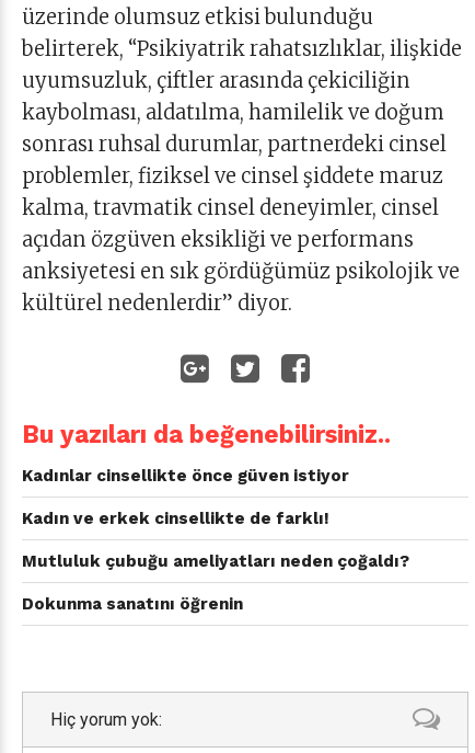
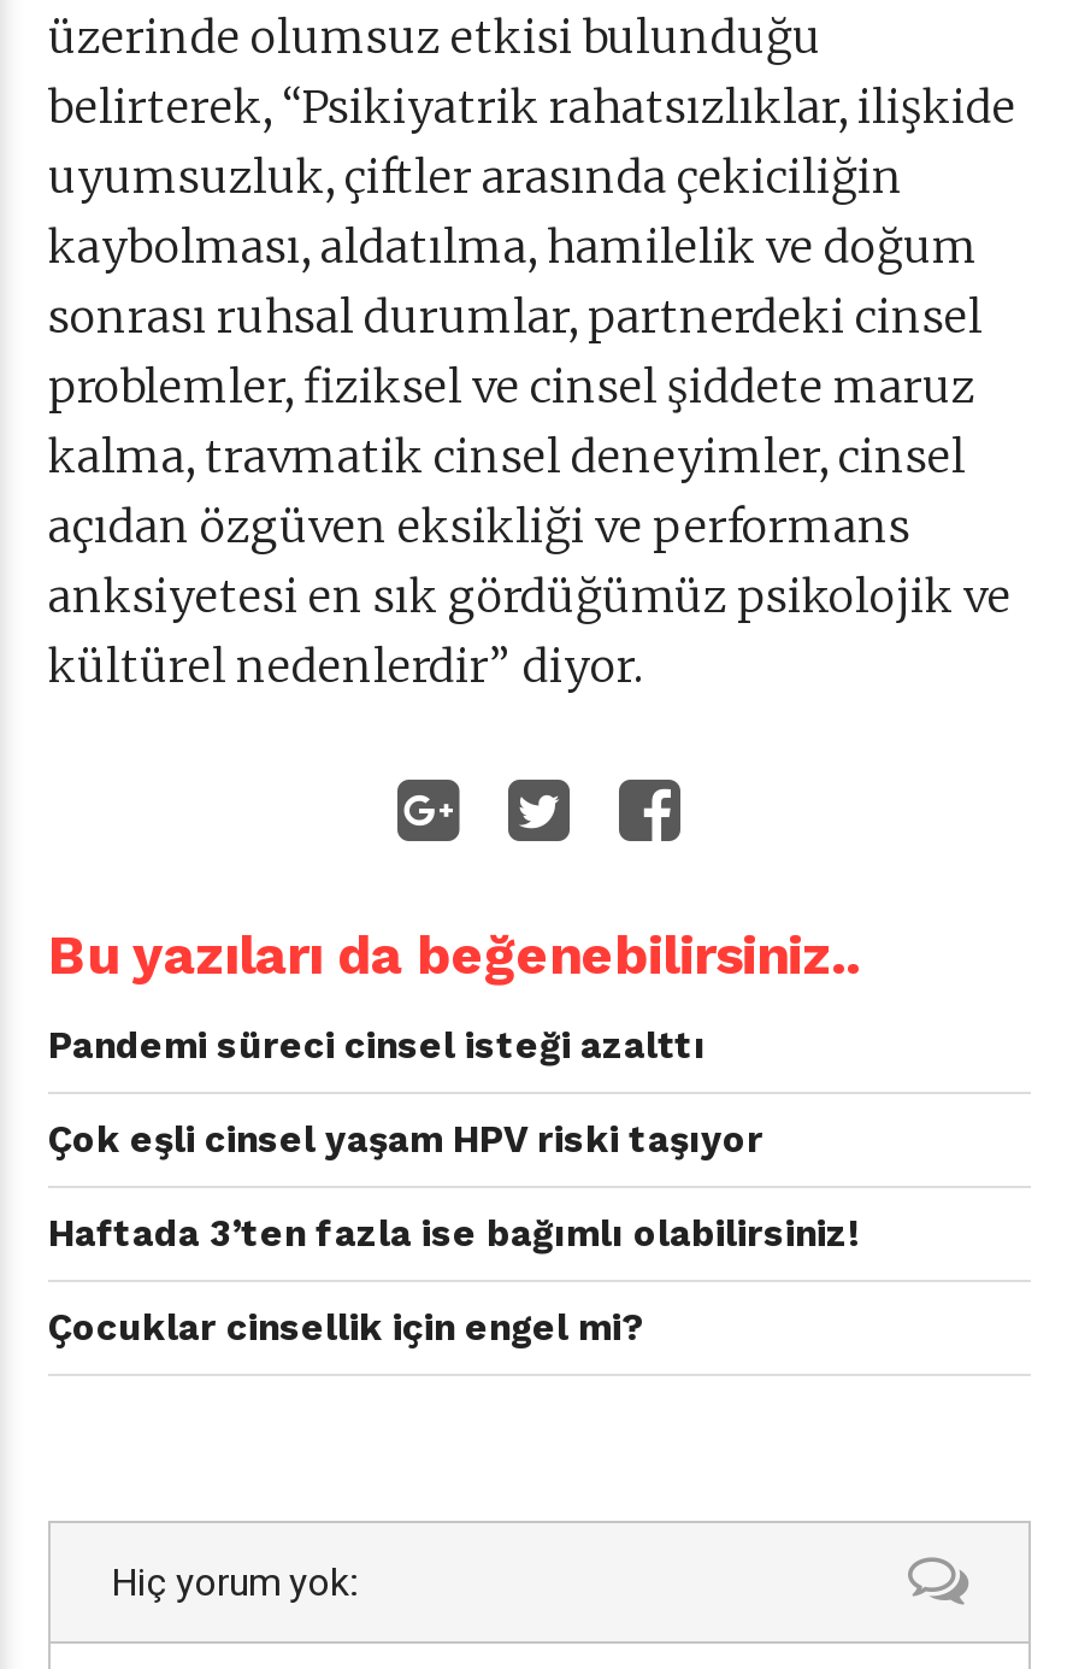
[22,466,349,486] Kadınlar cinsellikte önce güven istiyor -> [48,1025,706,1069] Pandemi süreci cinsel isteği azalttı
[22,509,329,529] Kadın ve erkek cinsellikte de farklı! -> [48,1119,764,1163] Çok eşli cinsel yaşam HPV riski taşıyor
[22,552,409,571] Mutluluk çubuğu ameliyatları neden çoğaldı? -> [48,1213,860,1257] Haftada 3’ten fazla ise bağımlı olabilirsiniz!
[22,595,243,614] Dokunma sanatını öğrenin -> [48,1307,643,1351] Çocuklar cinsellik için engel mi?

